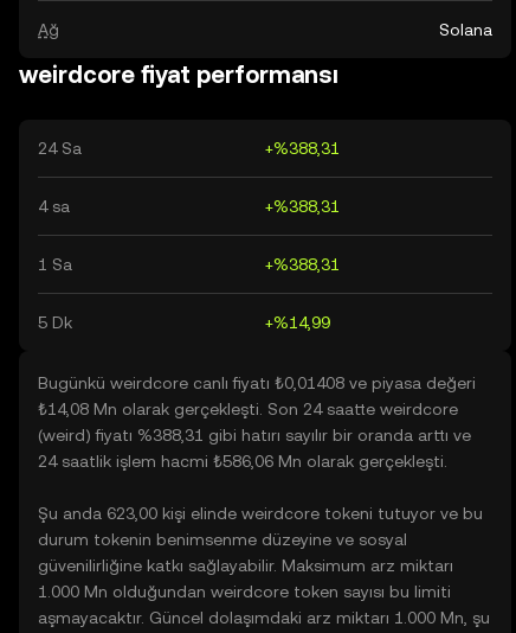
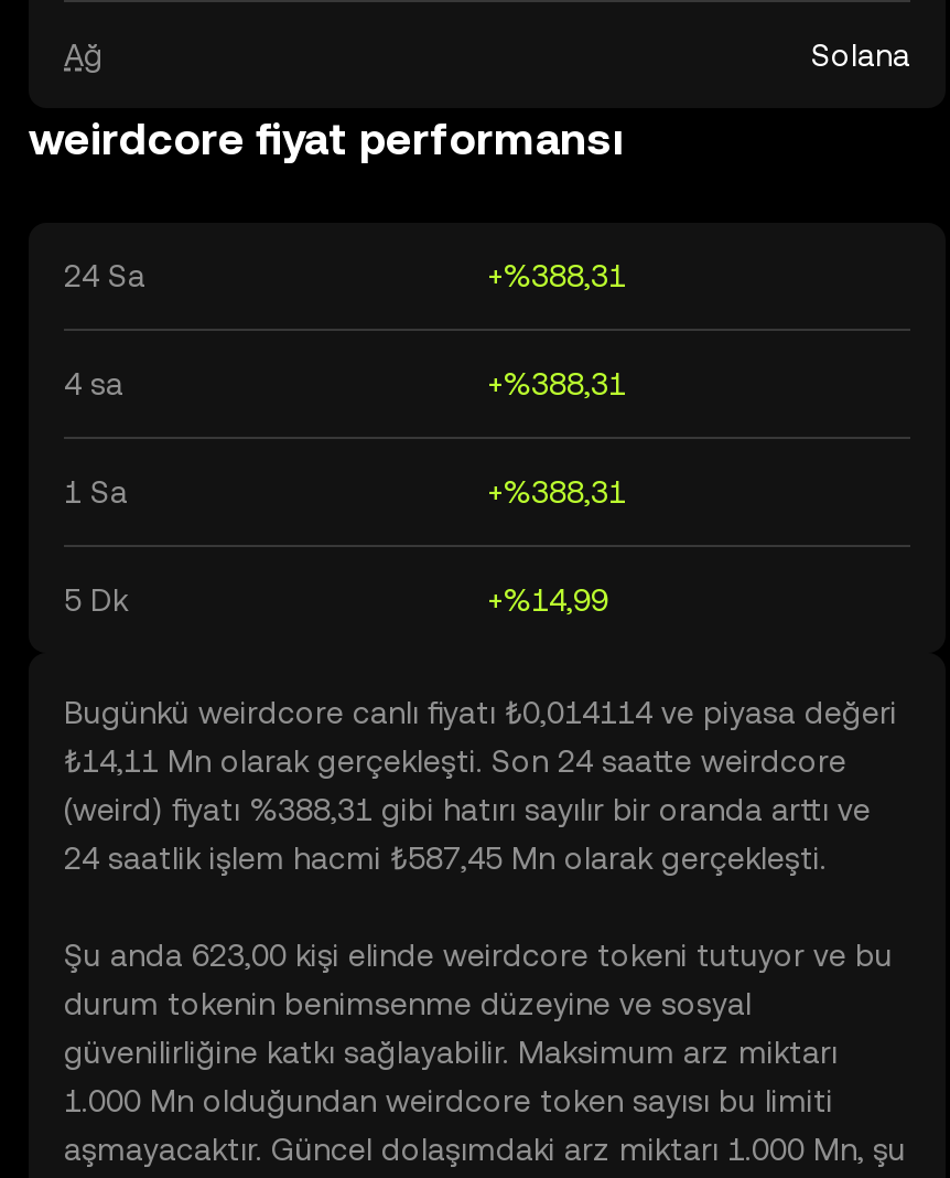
[38,373,476,392] Bugünkü weirdcore canlı fiyatı ₺0,01408 ve piyasa değeri -> [64,695,897,730] Bugünkü weirdcore canlı fiyatı ₺0,014114 ve piyasa değeri
[38,399,458,418] ₺14,08 Mn olarak gerçekleşti. Son 24 saatte weirdcore -> [64,743,846,779] ₺14,11 Mn olarak gerçekleşti. Son 24 saatte weirdcore
[38,452,447,471] 24 saatlik işlem hacmi ₺586,06 Mn olarak gerçekleşti. -> [64,840,827,876] 24 saatlik işlem hacmi ₺587,45 Mn olarak gerçekleşti.

